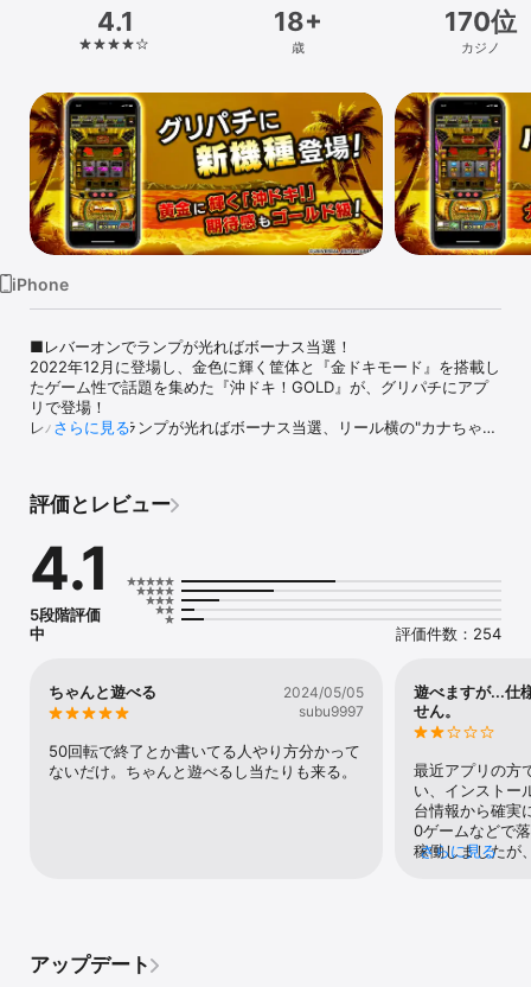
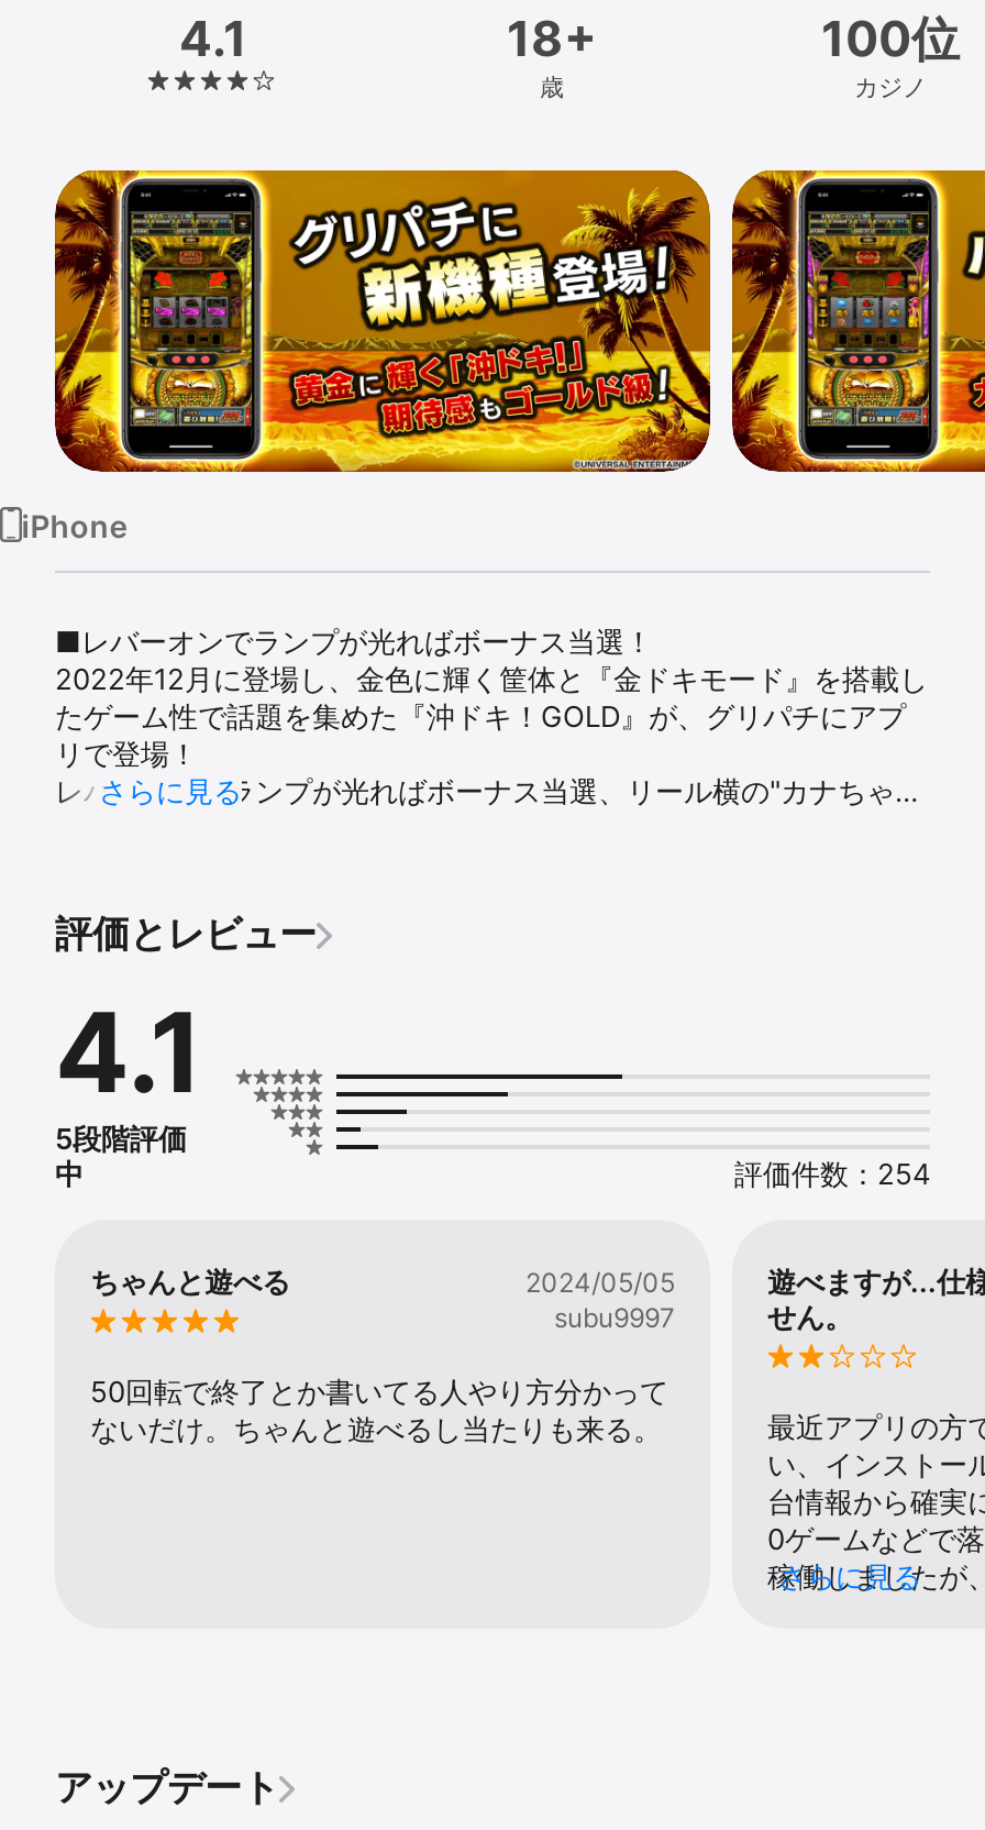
[444,6,516,37] 170位 -> [821,10,960,67] 100位

